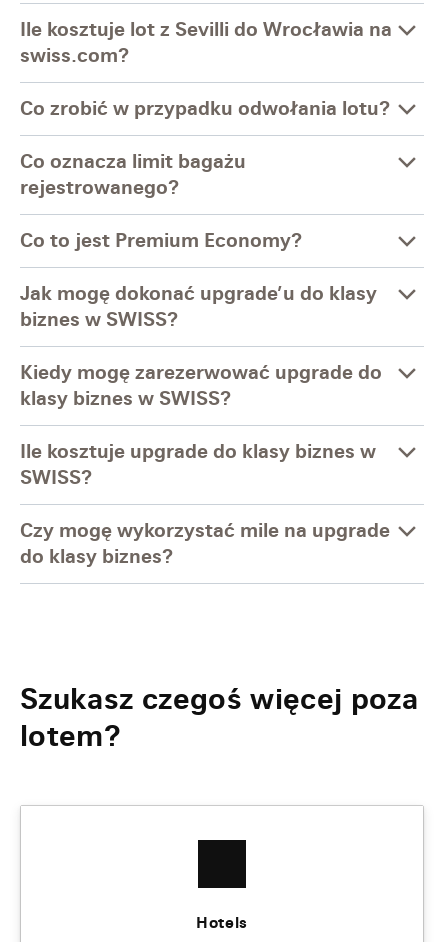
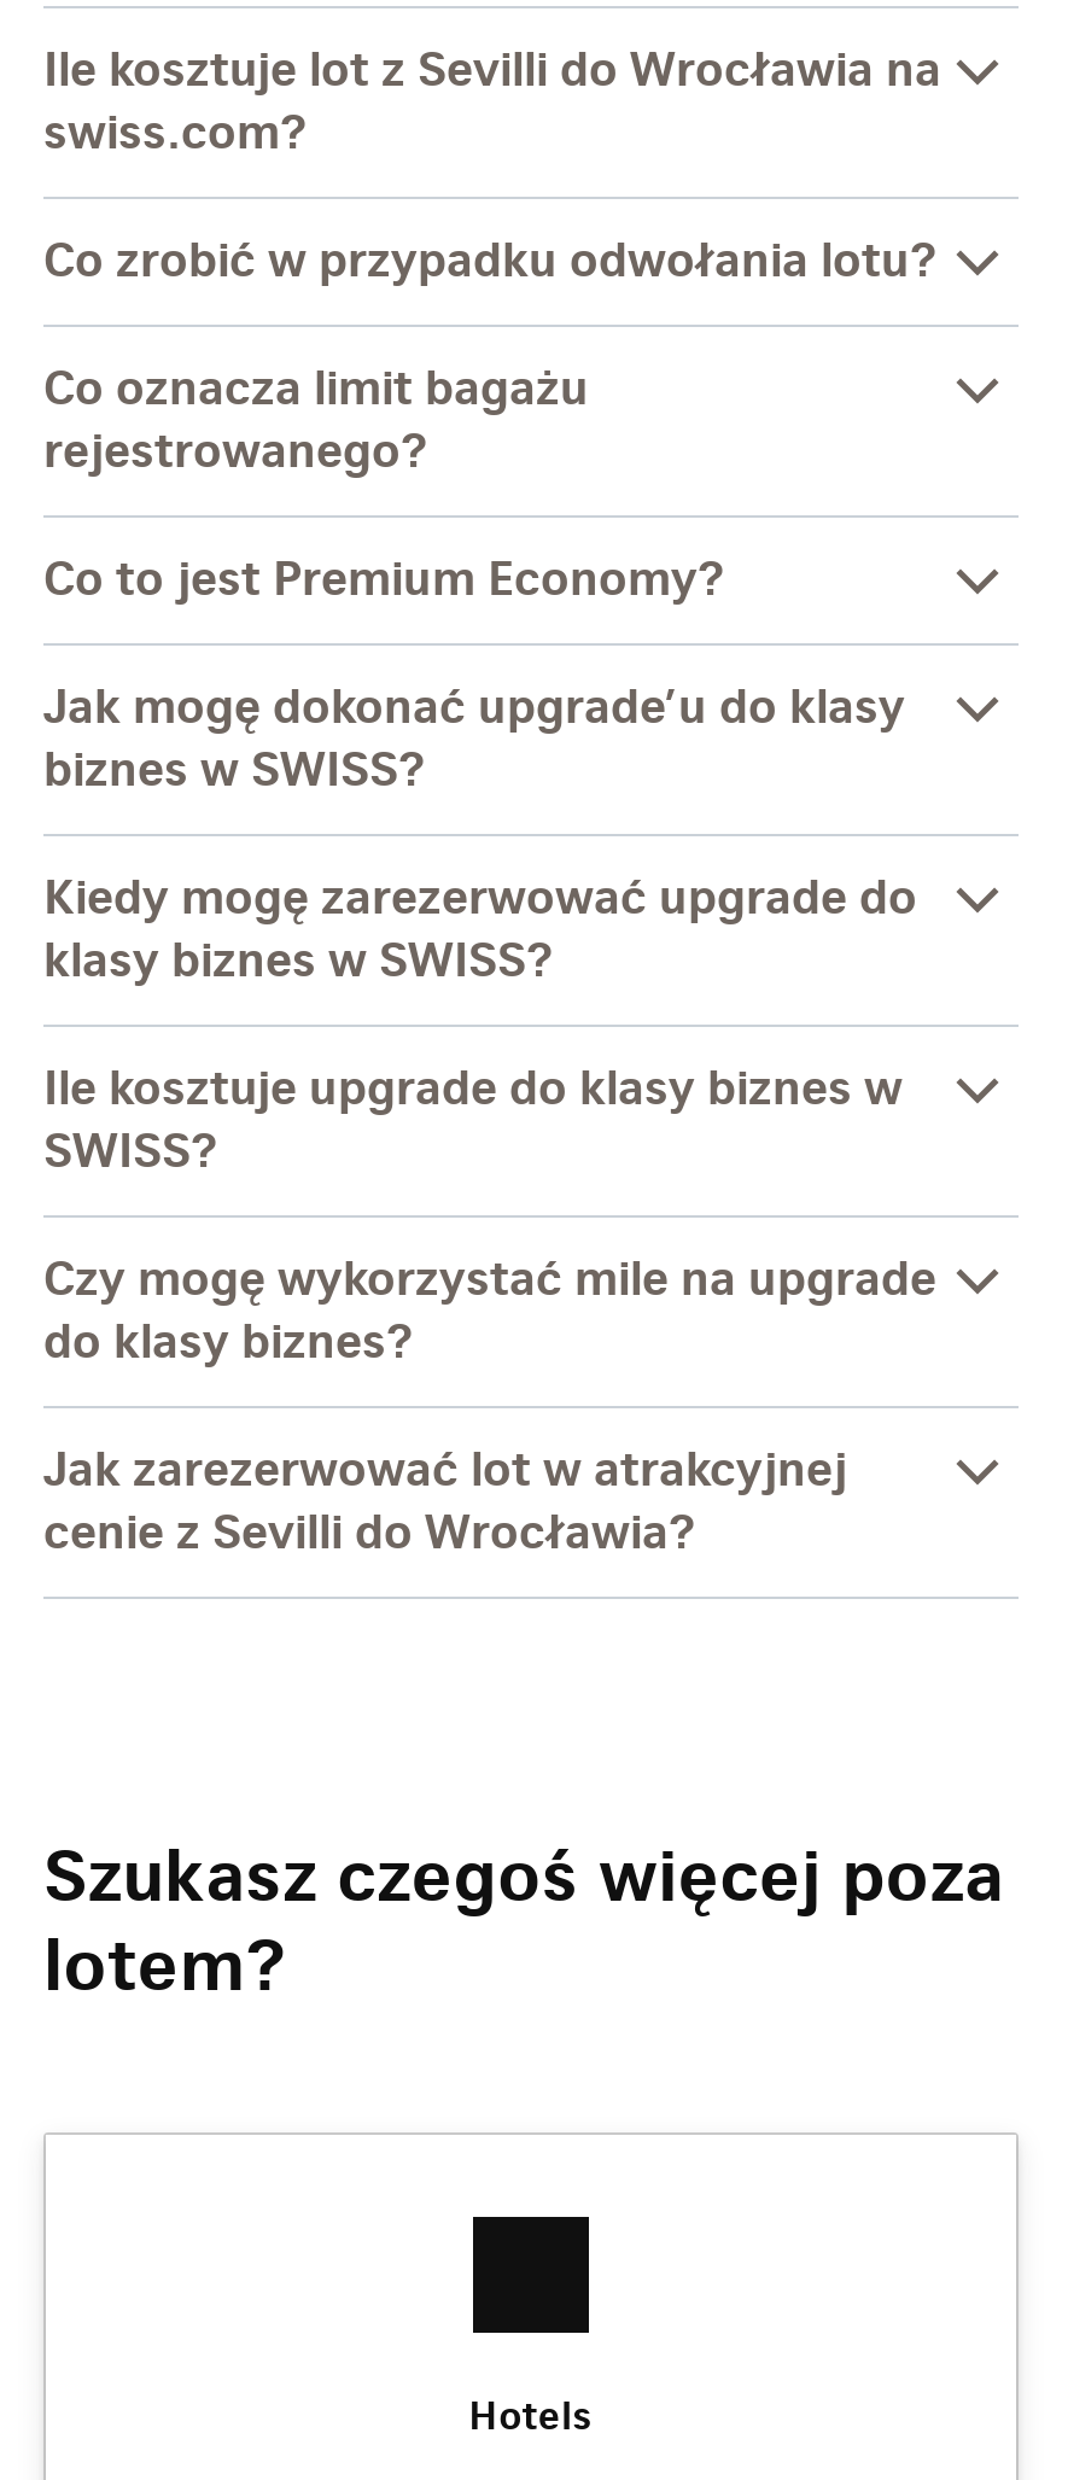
none -> [43,1440,847,1564] Jak zarezerwować lot w atrakcyjnej | cenie z Sevilli do Wrocławia?

